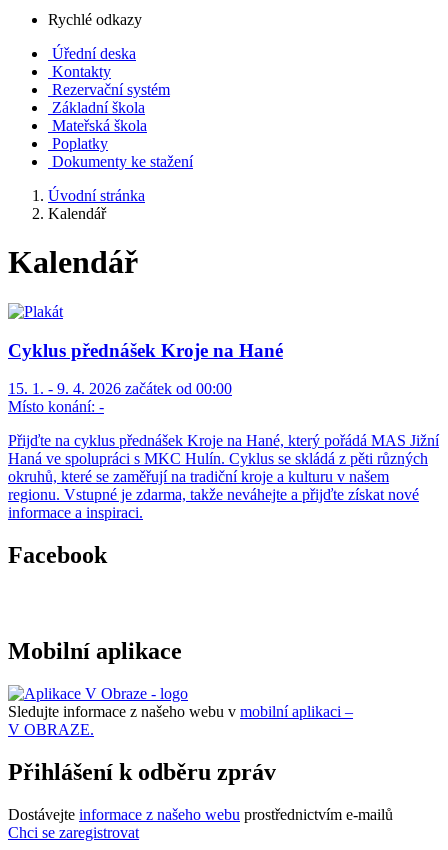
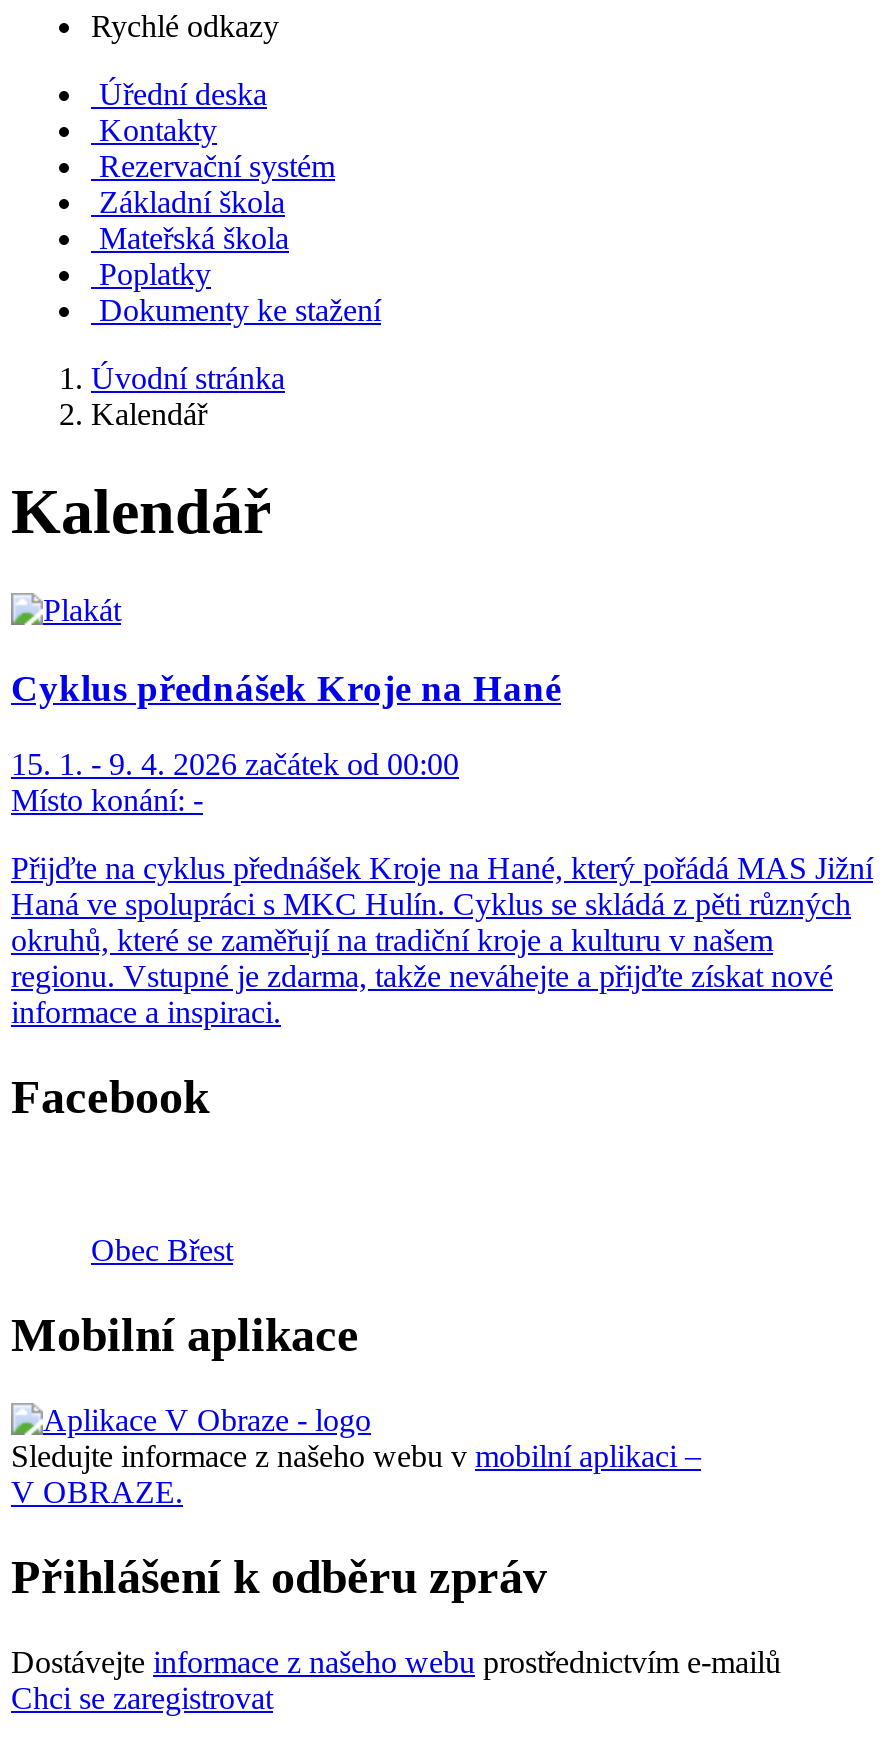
none -> [91,1233,233,1267] Obec Břest

